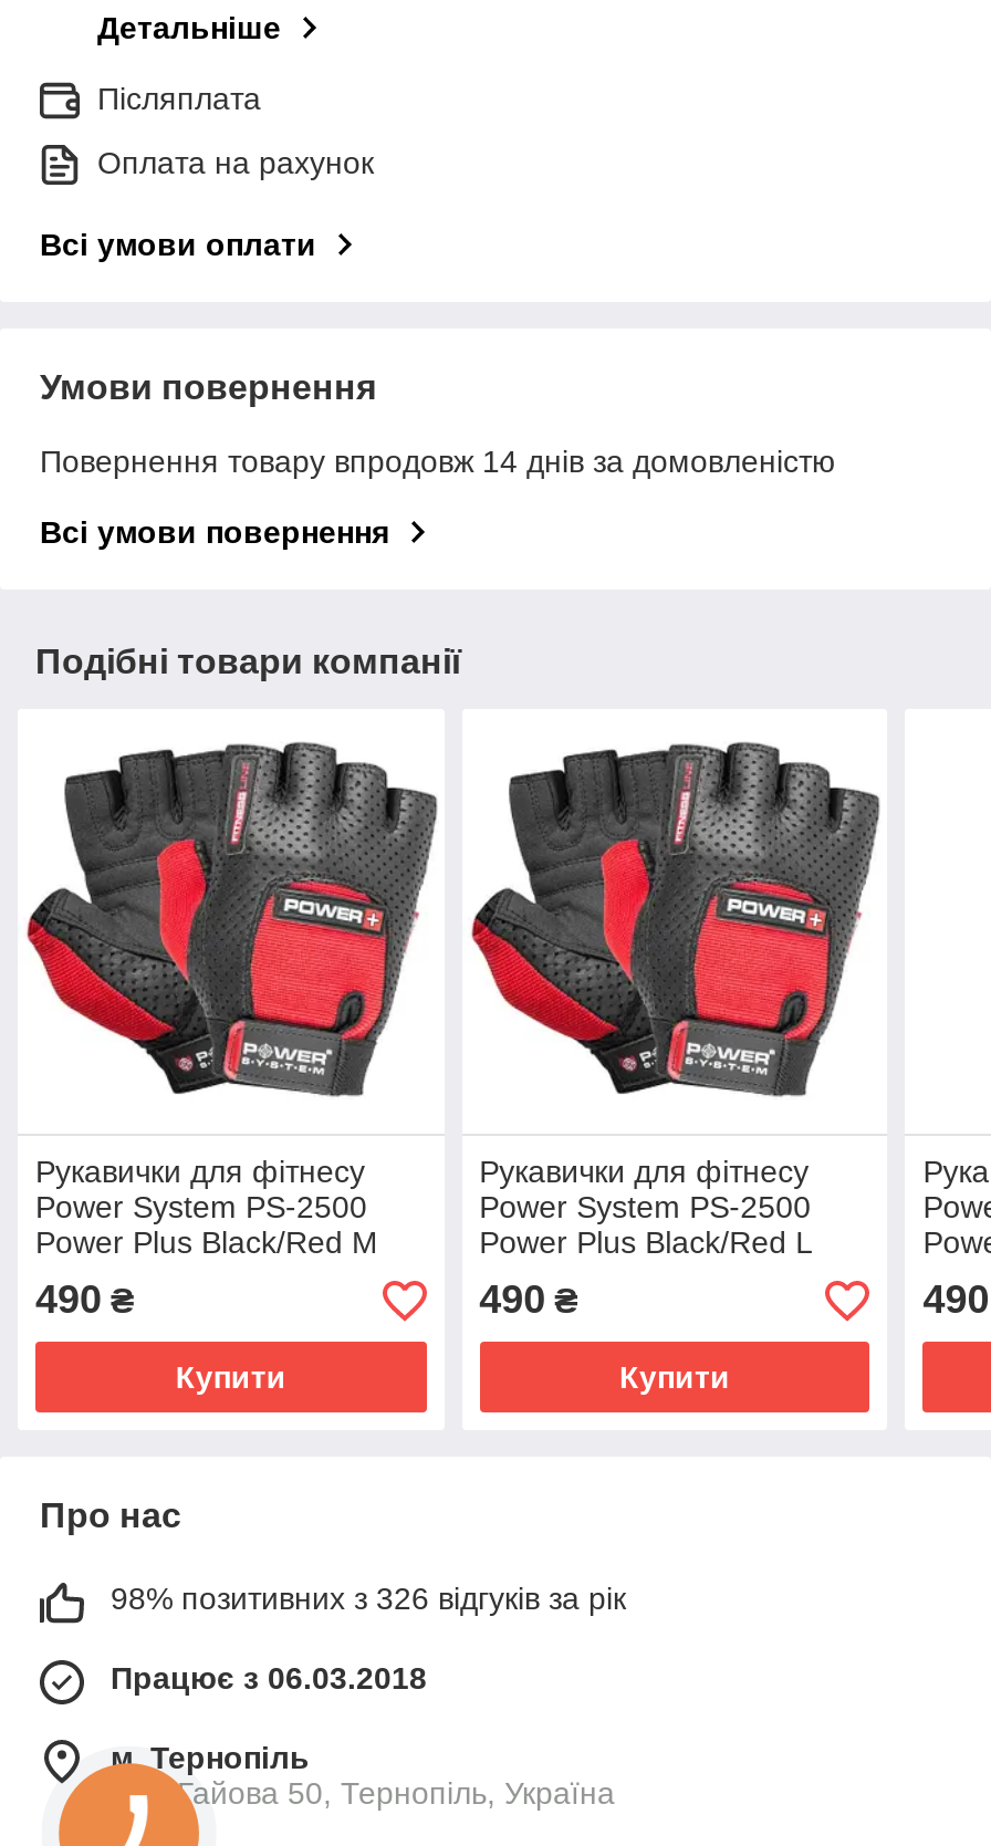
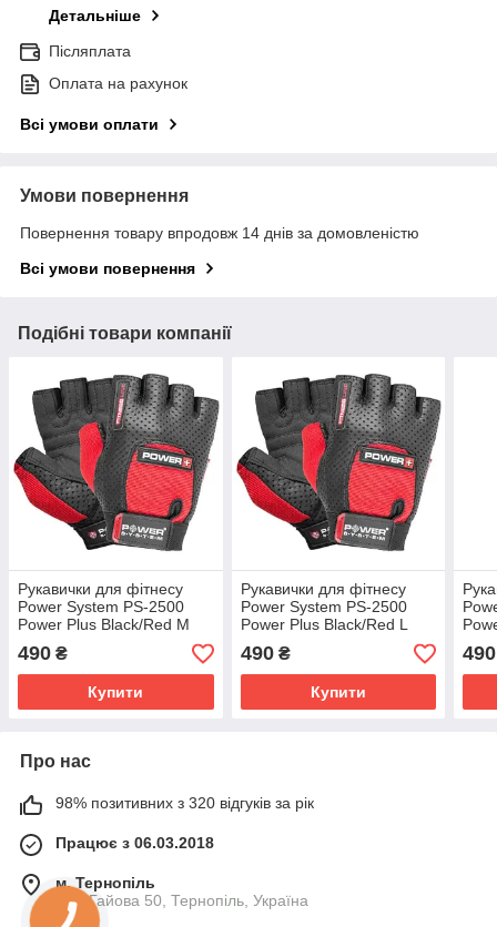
[111,1582,626,1617] 98% позитивних з 326 відгуків за рік -> [55,794,314,812] 98% позитивних з 320 відгуків за рік

